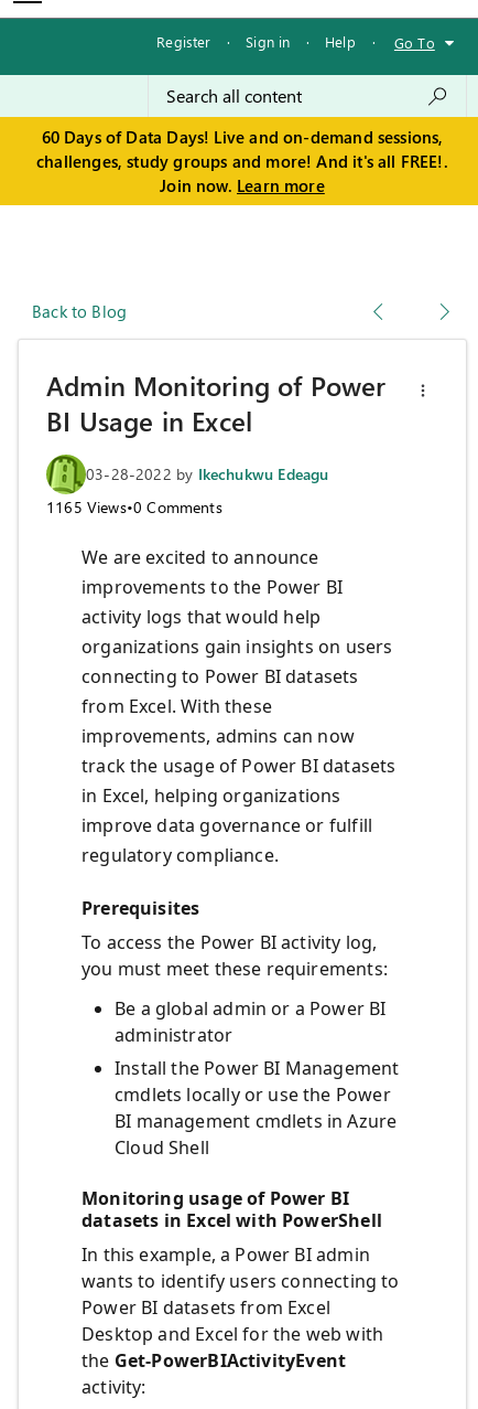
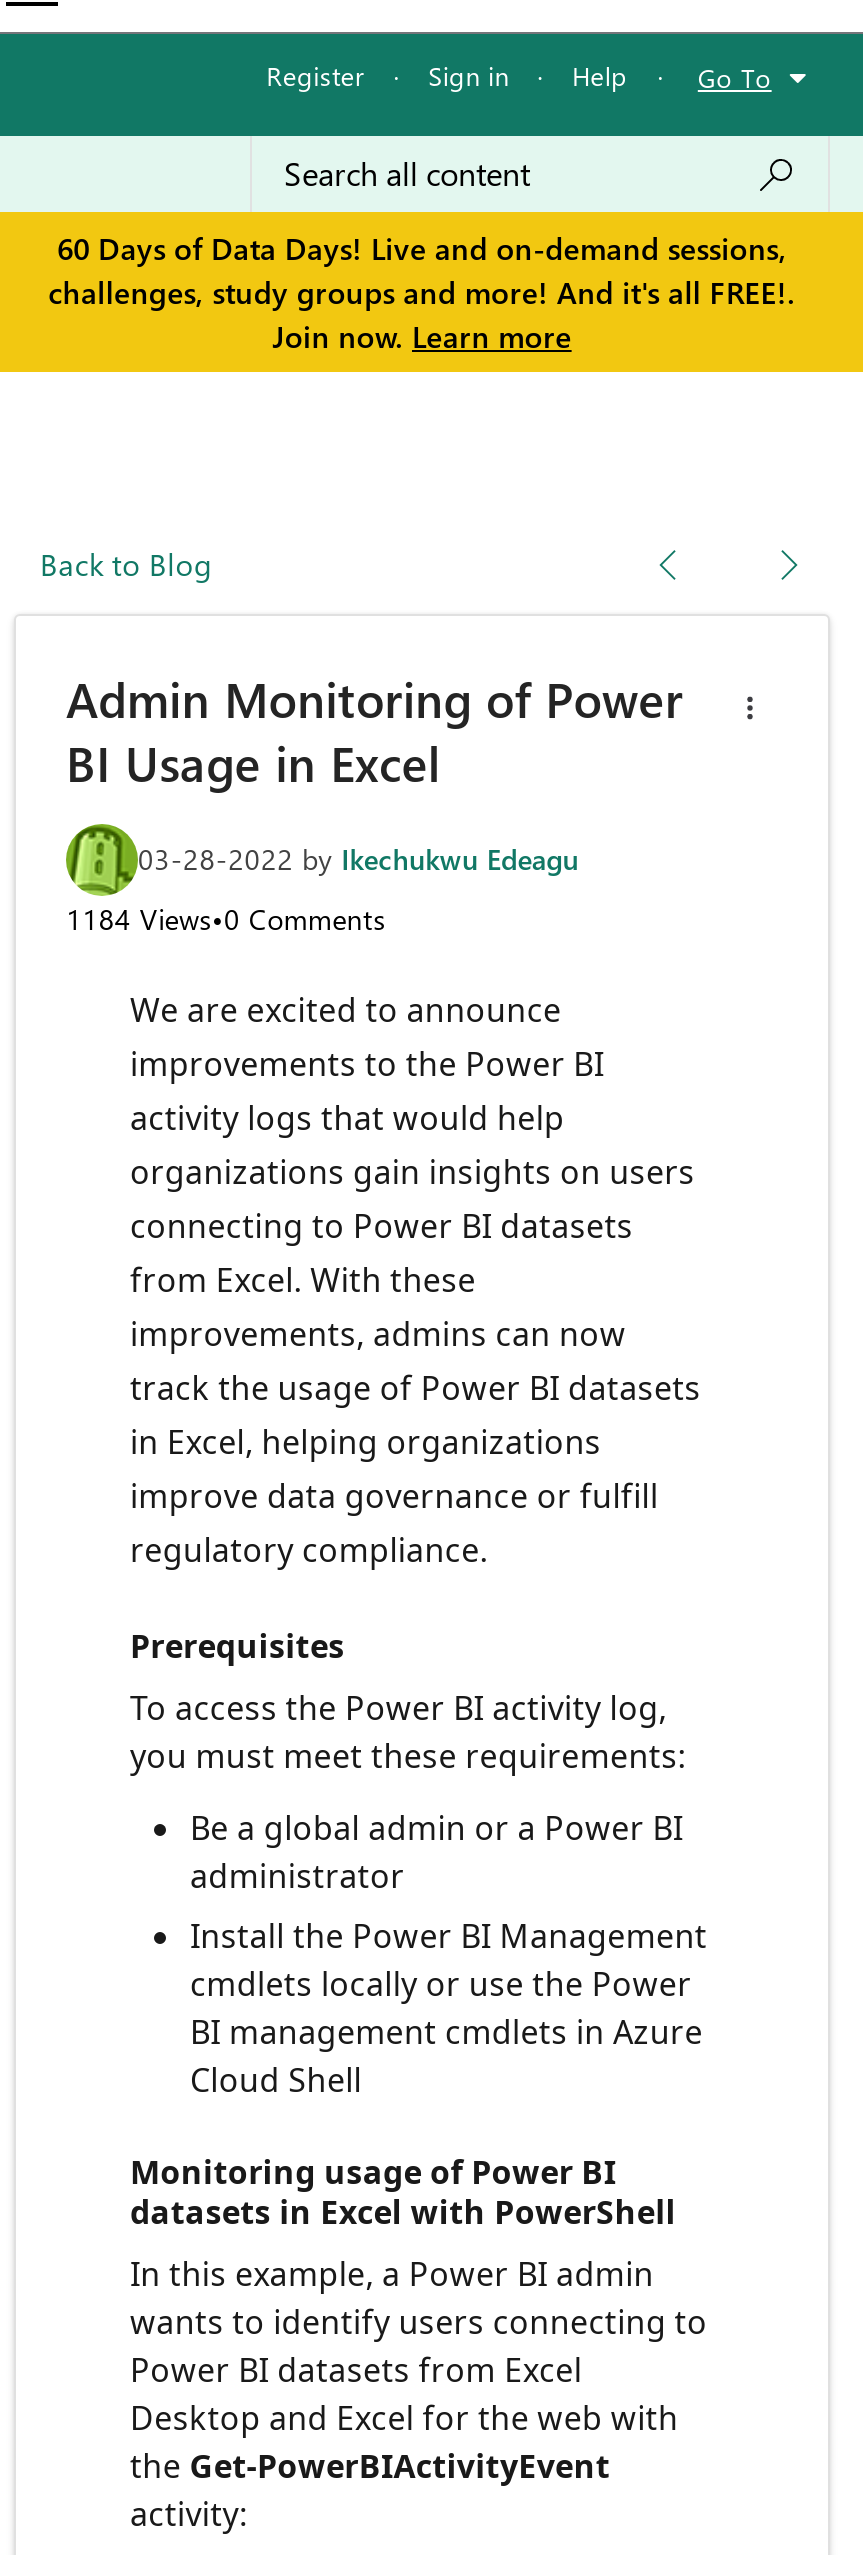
[46,497,222,518] 1165 Views•0 Comments -> [66,901,386,939] 1184 Views•0 Comments

